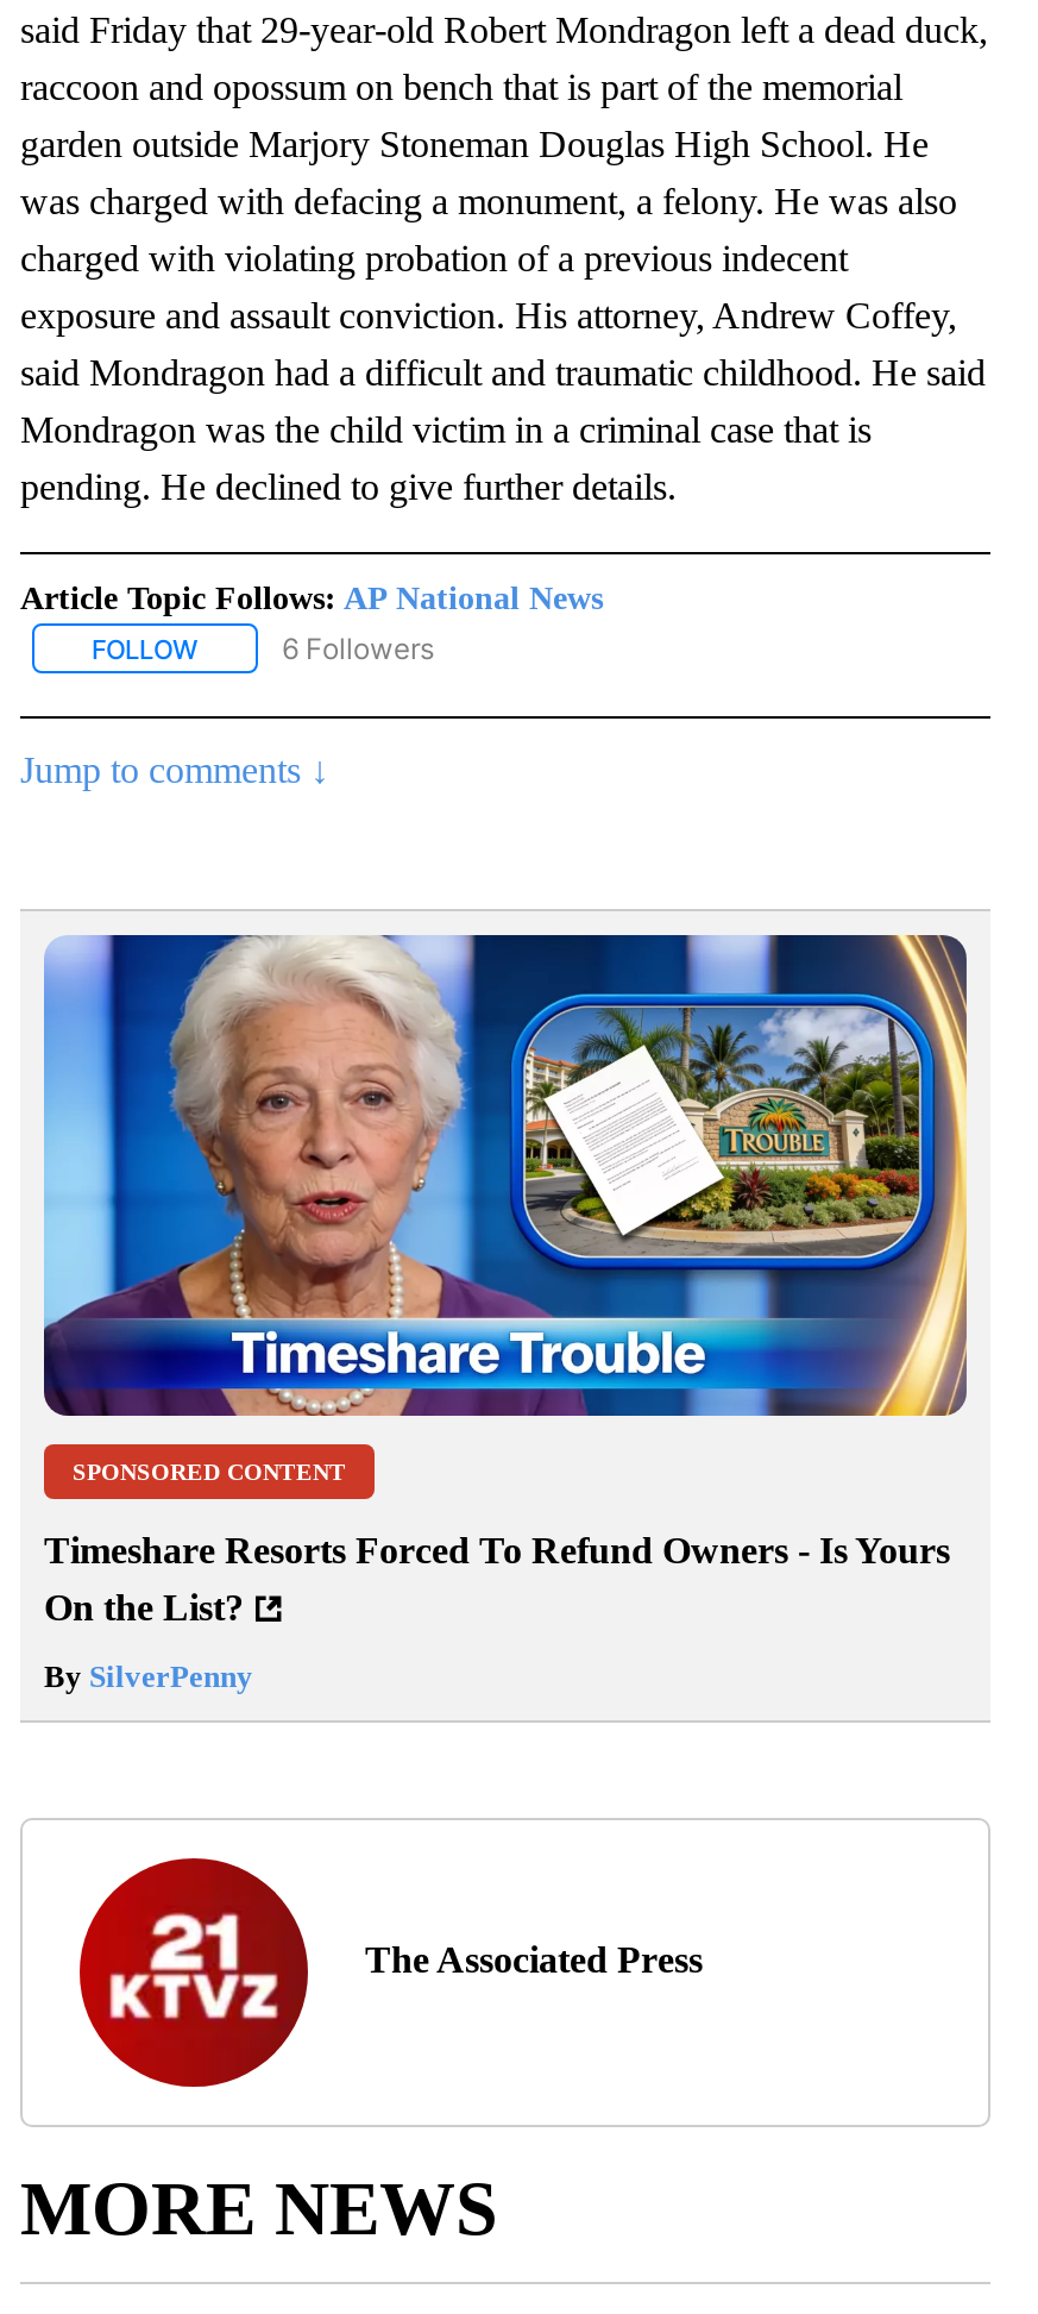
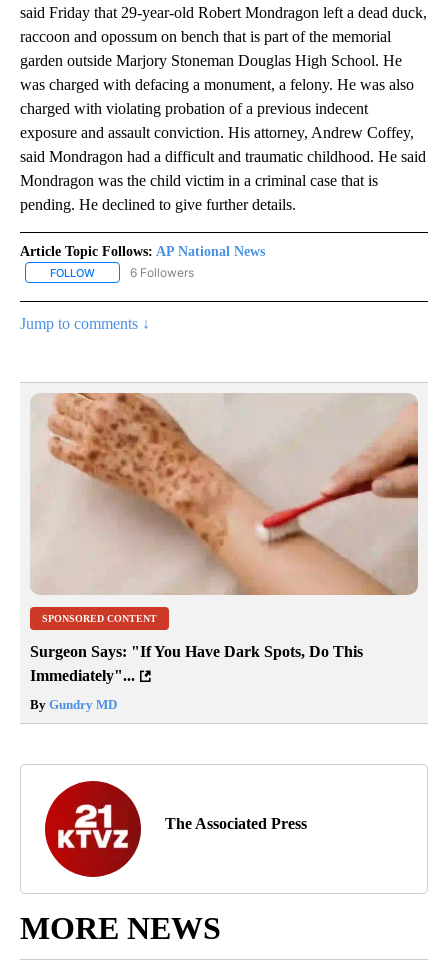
[42,933,969,1418] [image] -> [30,392,419,596] [image]
[44,1531,950,1629] Timeshare Resorts Forced To Refund Owners - Is Yours | On the List? -> [30,643,363,684] Surgeon Says: "If You Have Dark Spots, Do This | Immediately"...
[44,1660,253,1695] By SilverPenny -> [30,697,117,712] By Gundry MD

